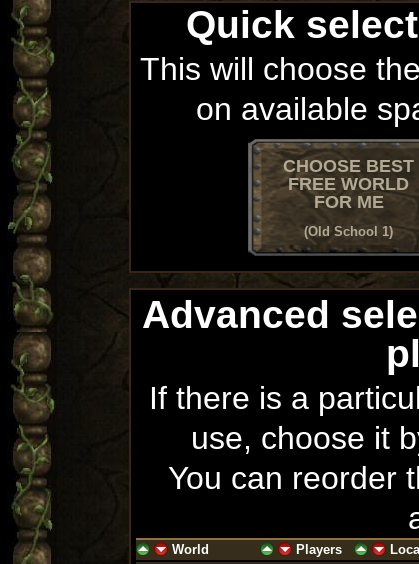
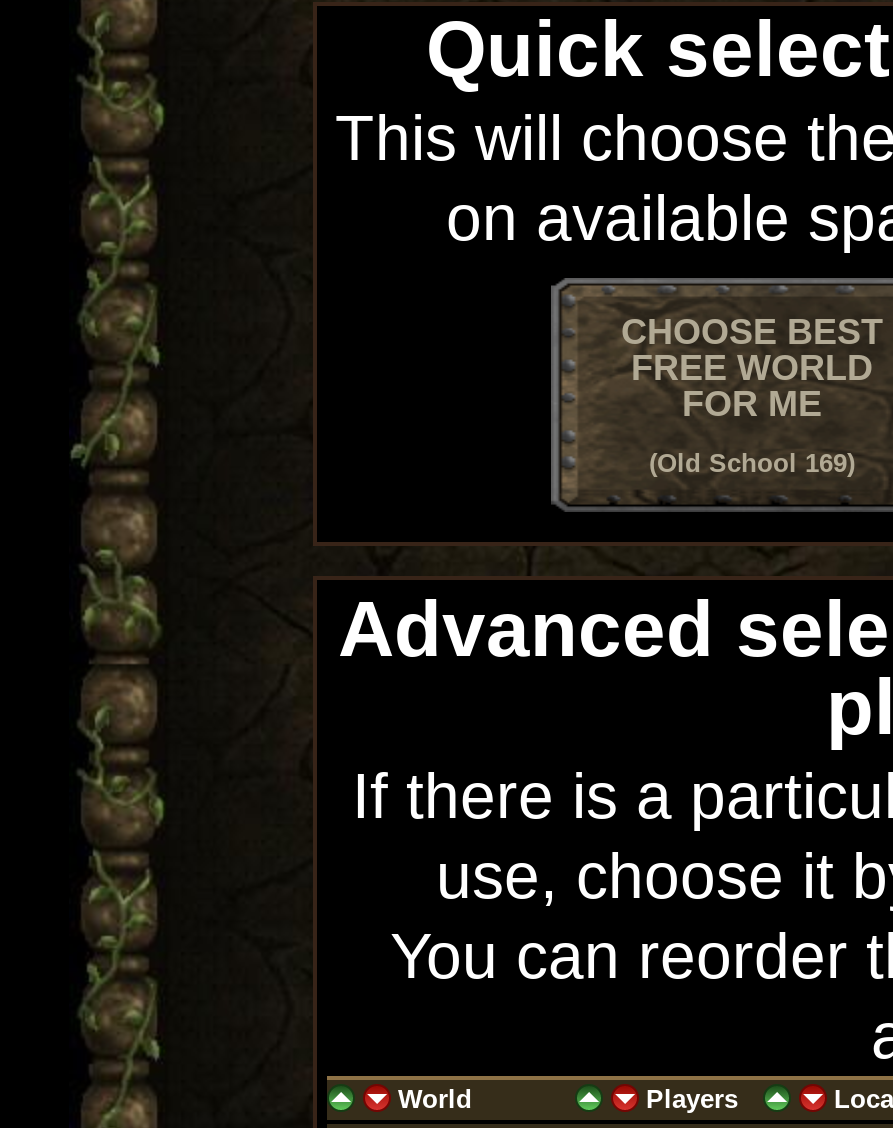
[304,224,393,239] (Old School 1) -> [649,448,855,478] (Old School 169)

